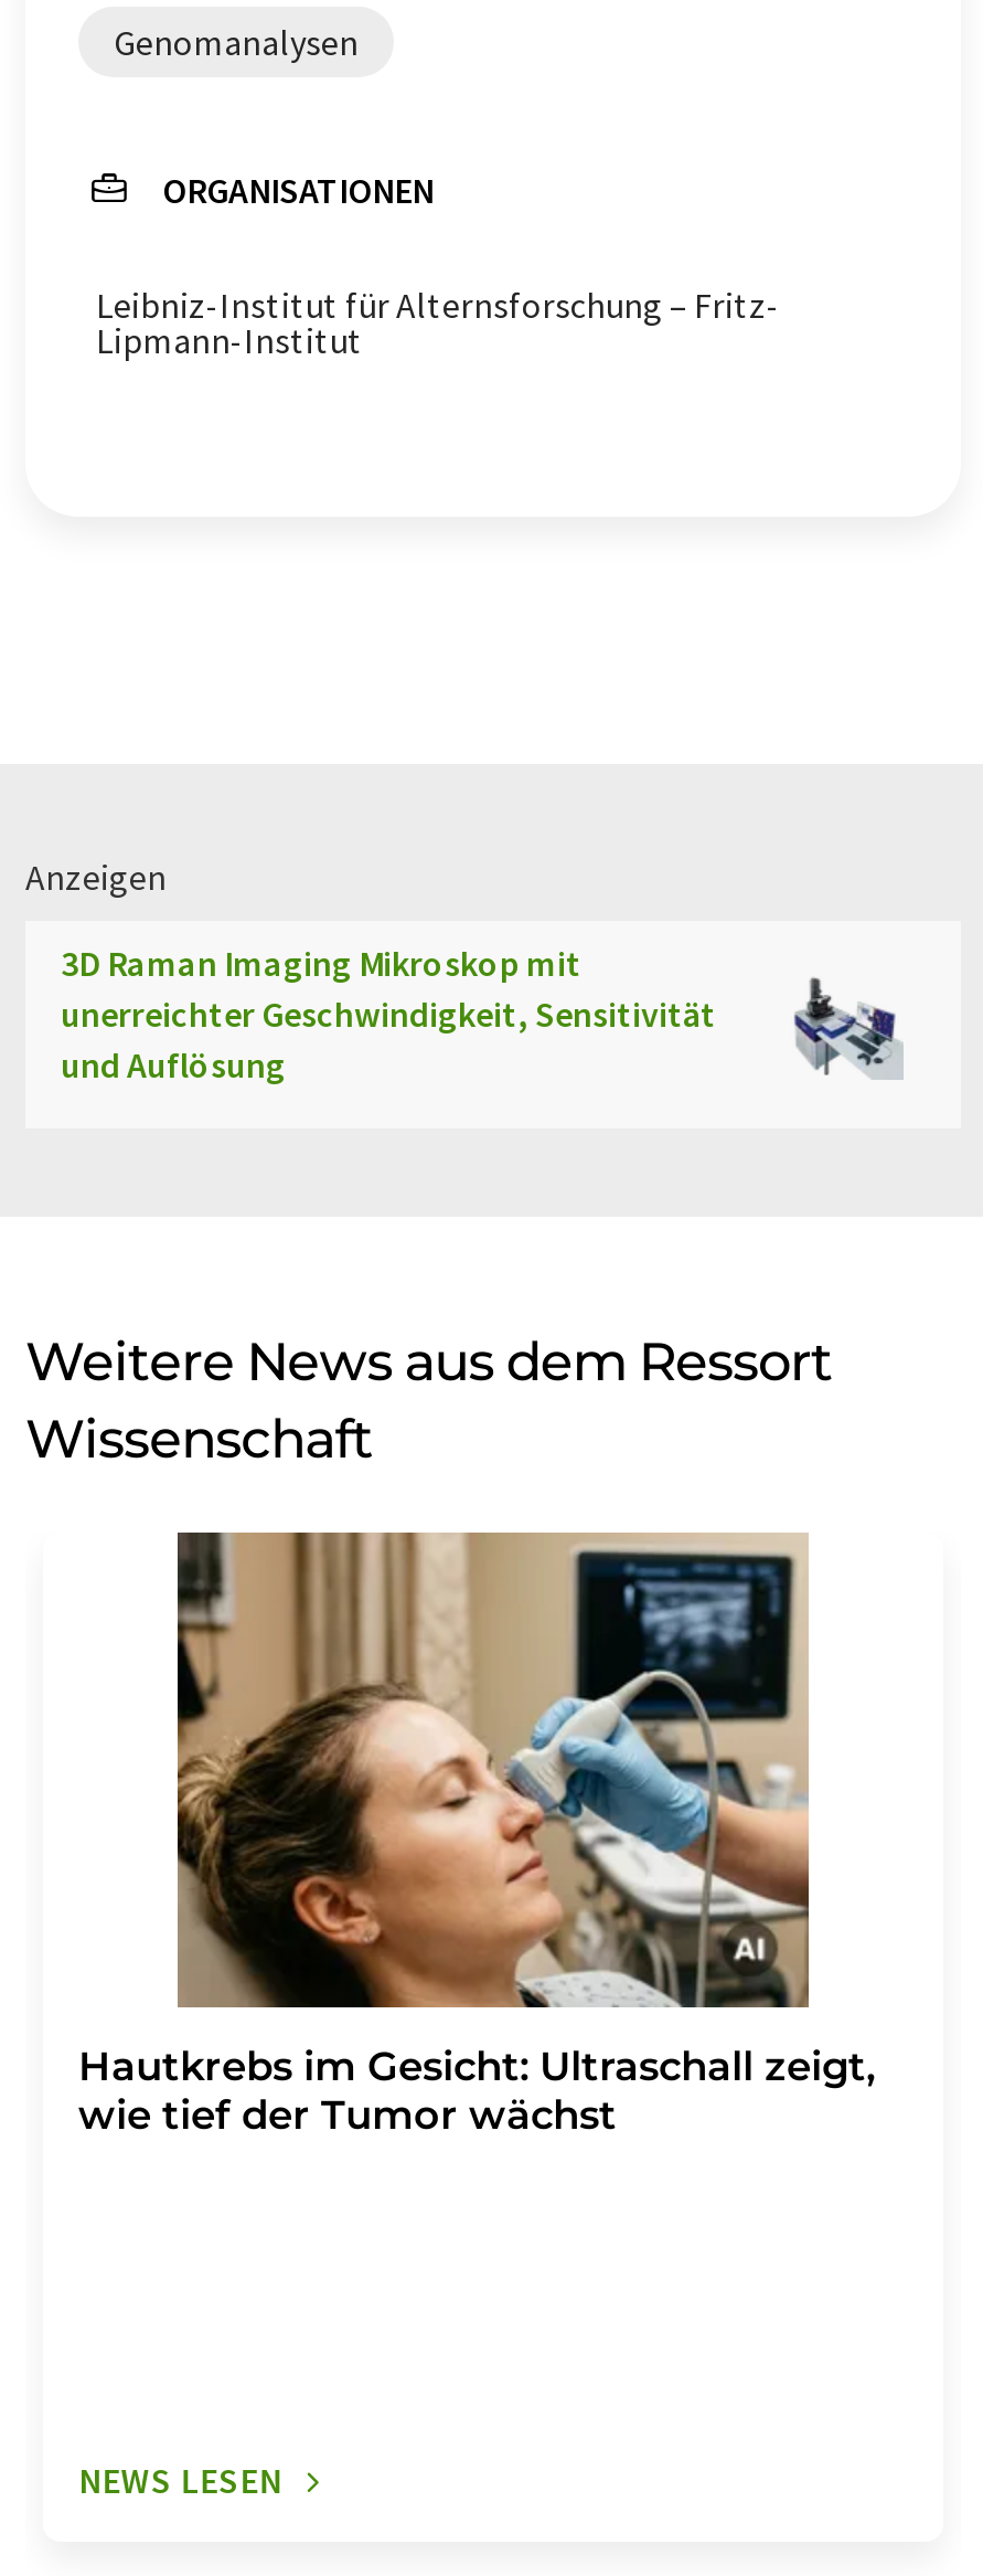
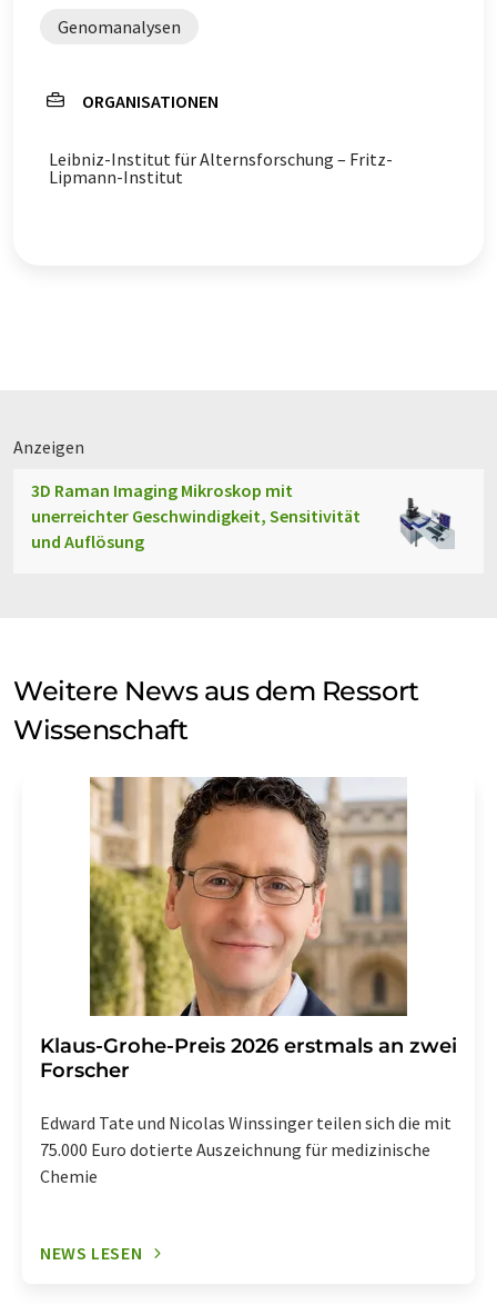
[78,1530,875,2141] [image] | Hautkrebs im Gesicht: Ultraschall zeigt, | wie tief der Tumor wächst -> [40,776,457,1188] [image] | Klaus-Grohe-Preis 2026 erstmals an zwei | Forscher | Edward Tate und Nicolas Winssinger teilen sich die mit | 75.000 Euro dotierte Auszeichnung für medizinische | Chemie

